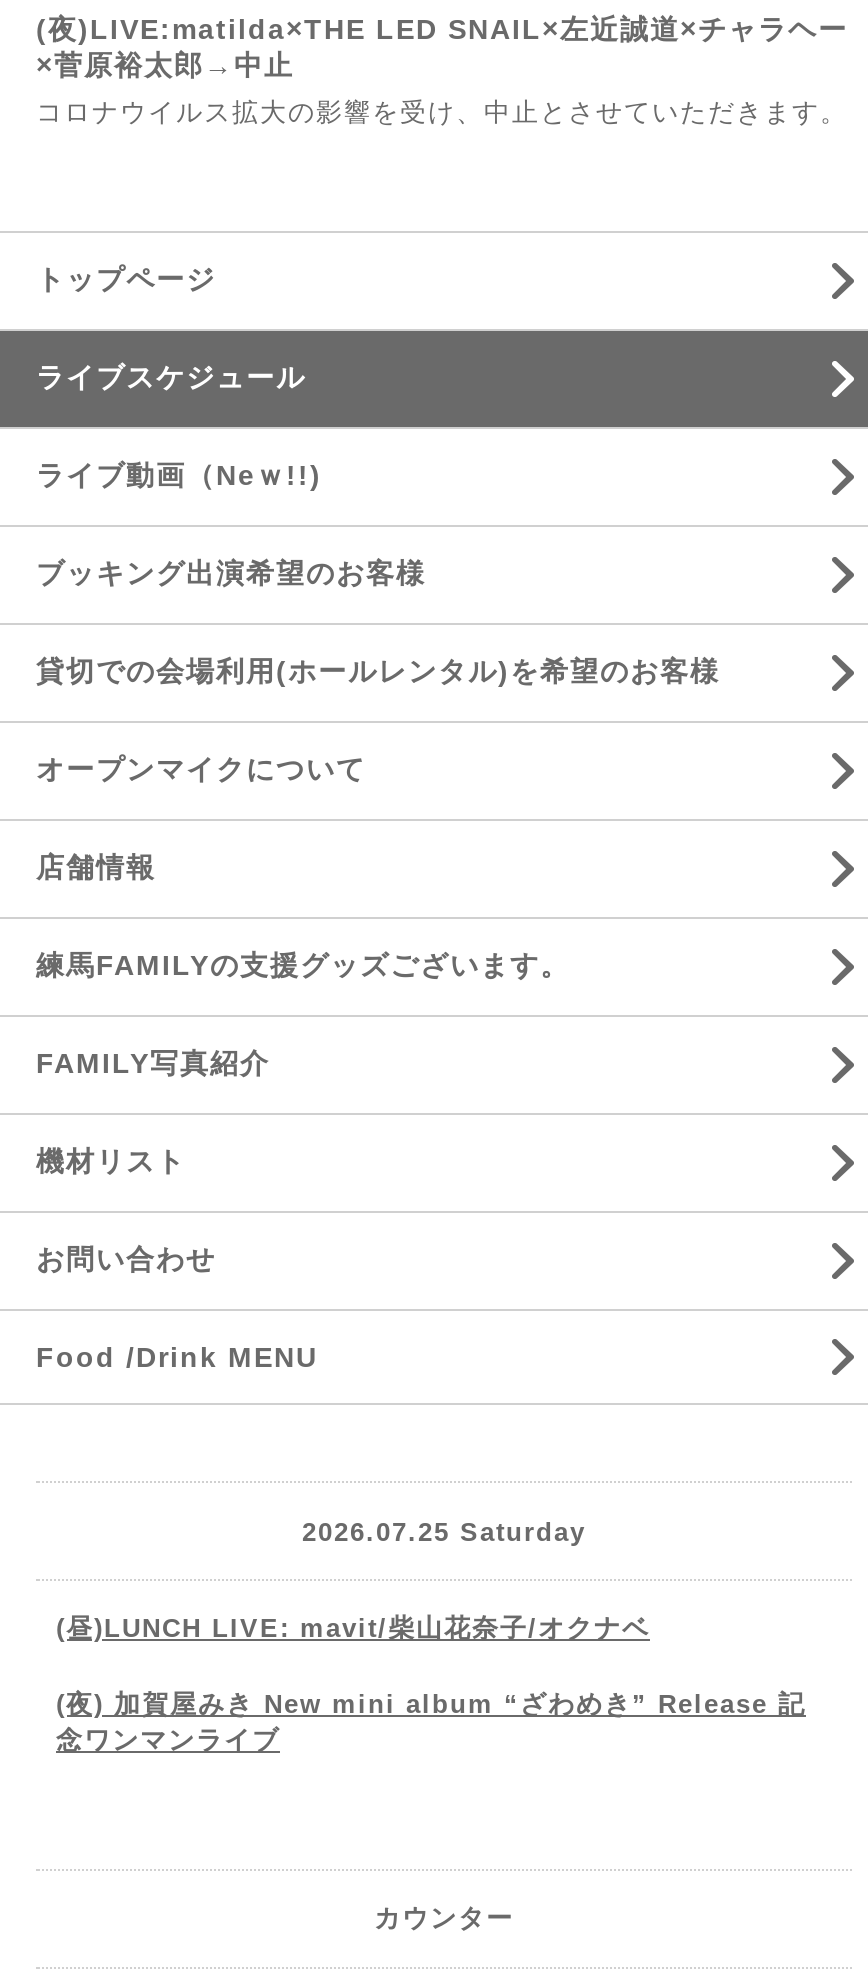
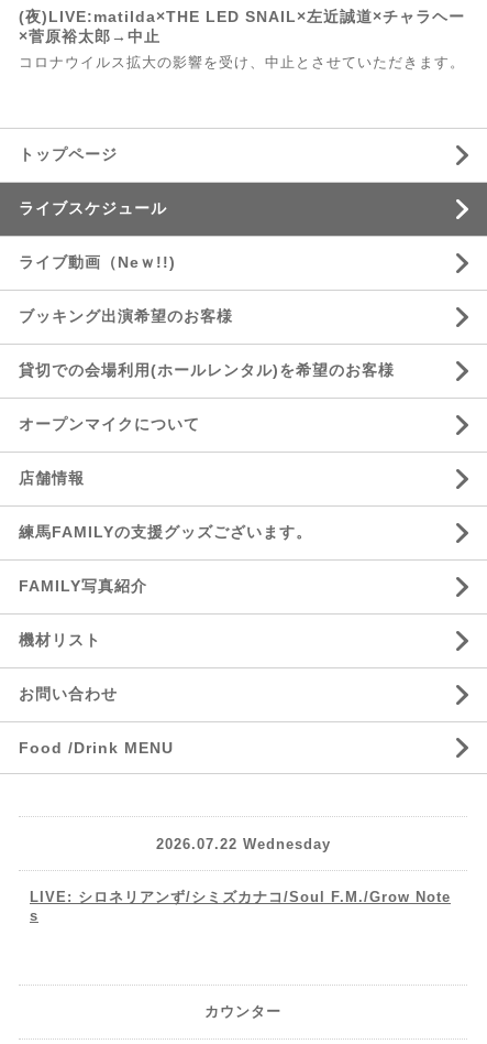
[56,1516,806,1755] 2026.07.25 Saturday | (昼)LUNCH LIVE: mavit/柴山花奈子/オクナベ | (夜) 加賀屋みき New mini album “ざわめき” Release 記 | 念ワンマンライブ -> [30,835,451,924] 2026.07.22 Wednesday | LIVE: シロネリアンず/シミズカナコ/Soul F.M./Grow Note | s

